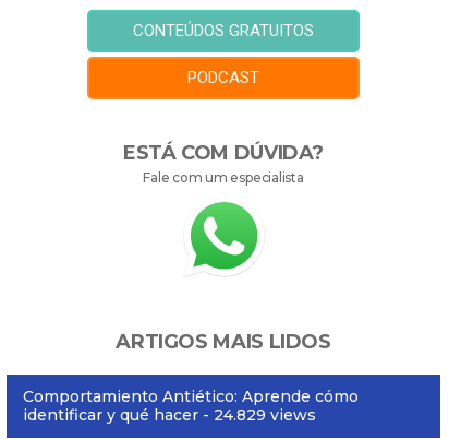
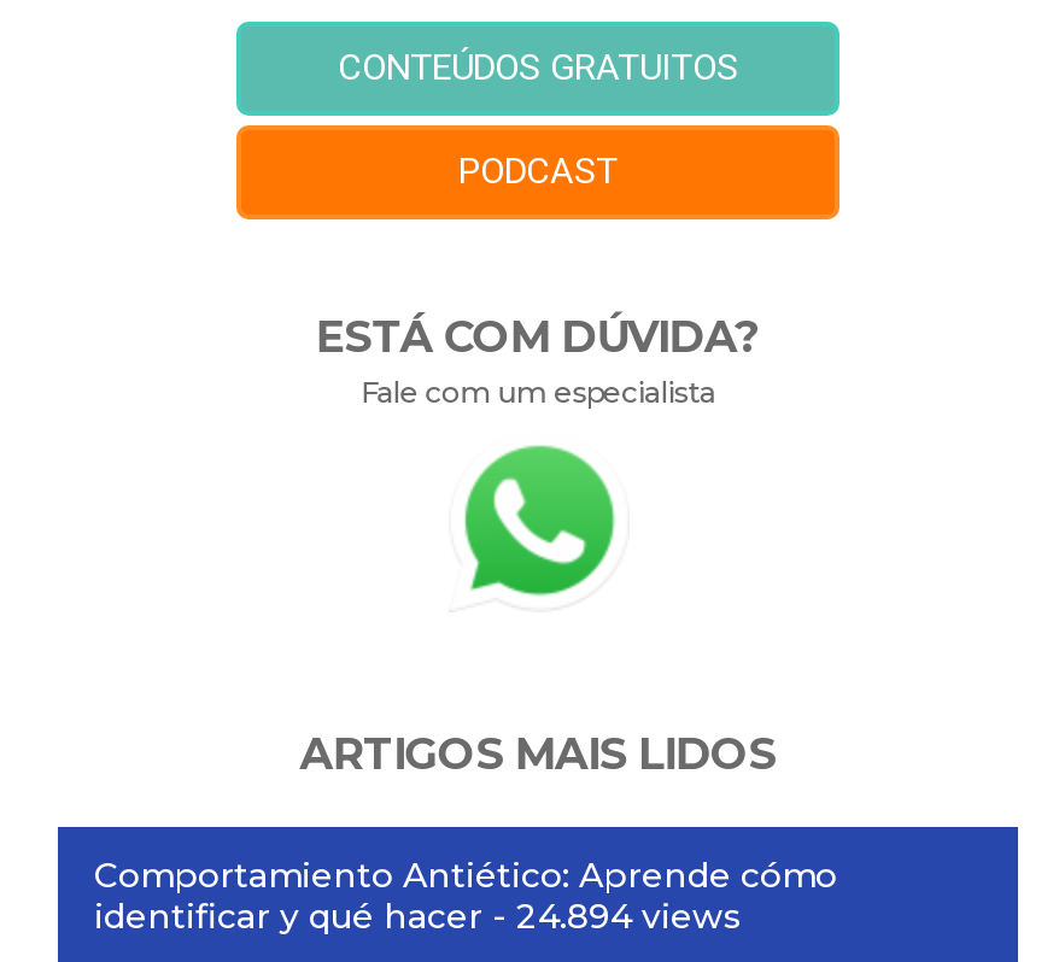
[23,406,316,425] identificar y qué hacer - 24.829 views -> [94,893,743,937] identificar y qué hacer - 24.894 views

